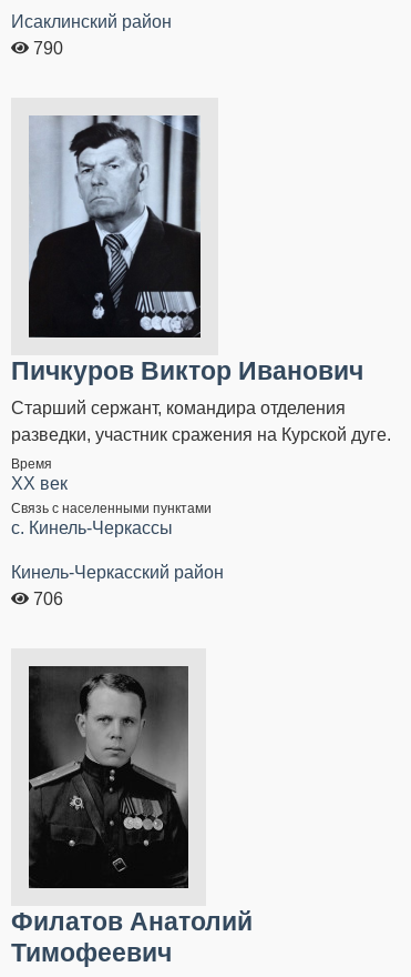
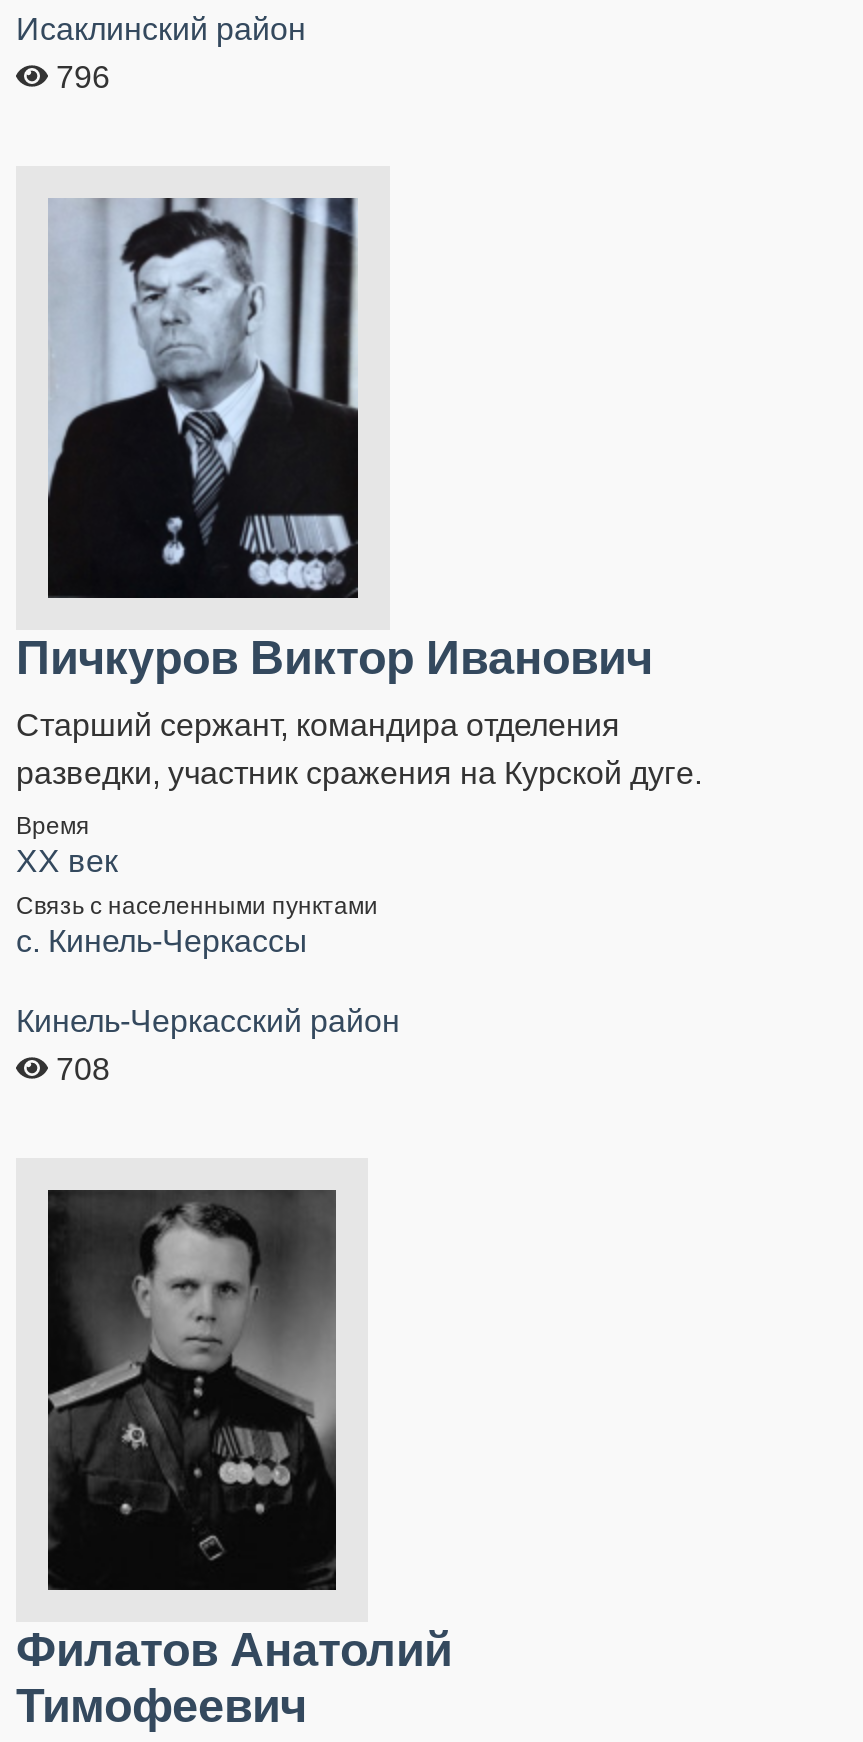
[29,39,63,58] 790 -> [48,60,110,94] 796
[29,590,63,608] 706 -> [48,1052,110,1086] 708

